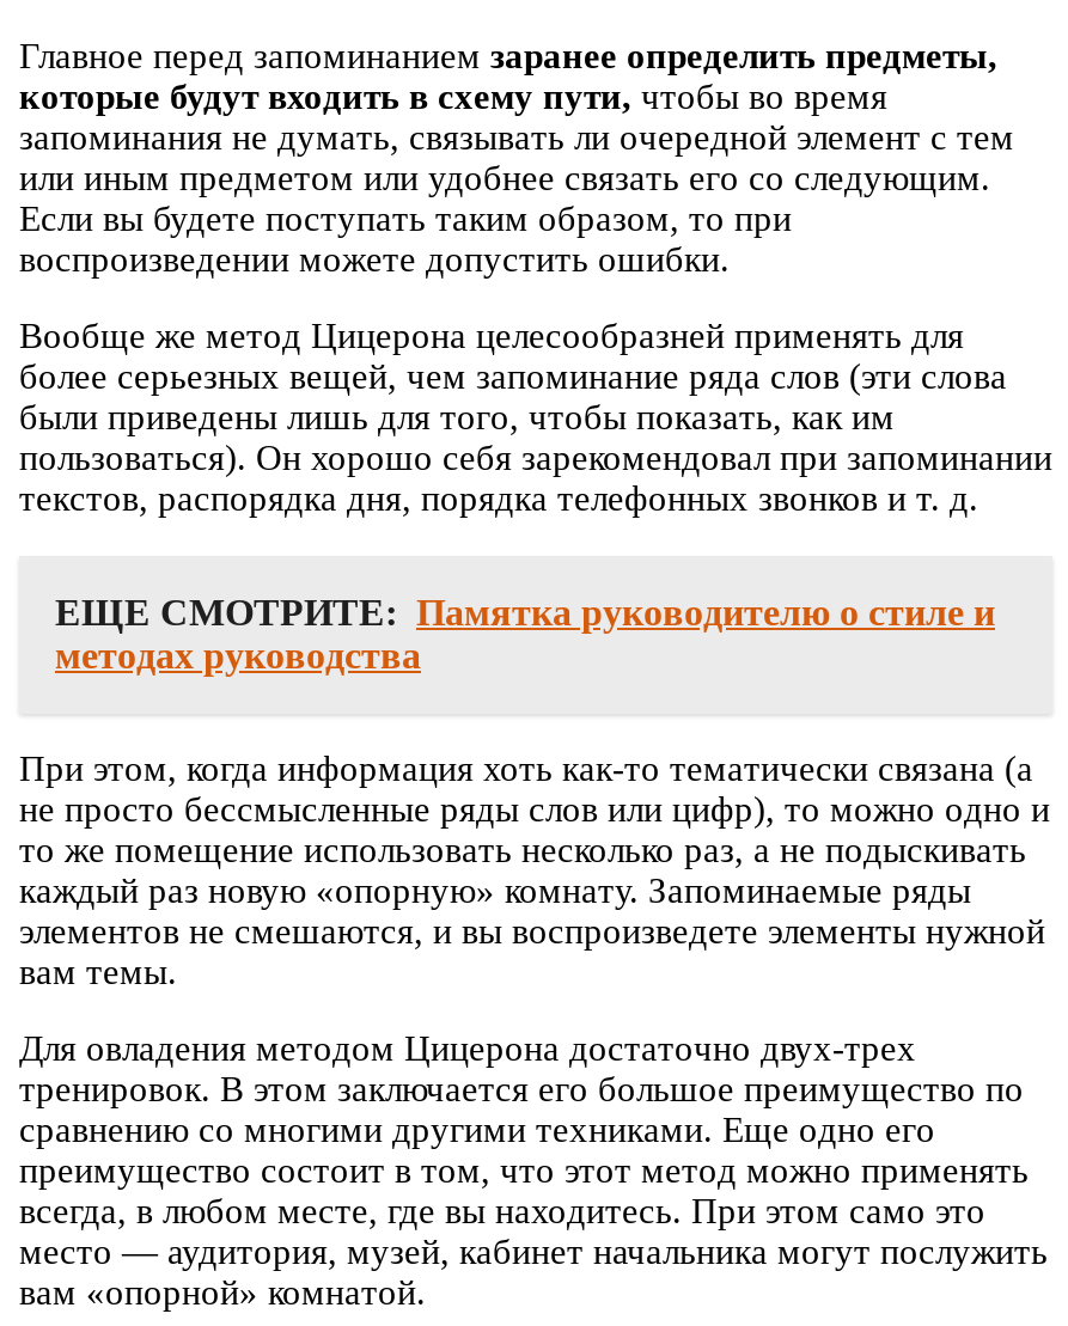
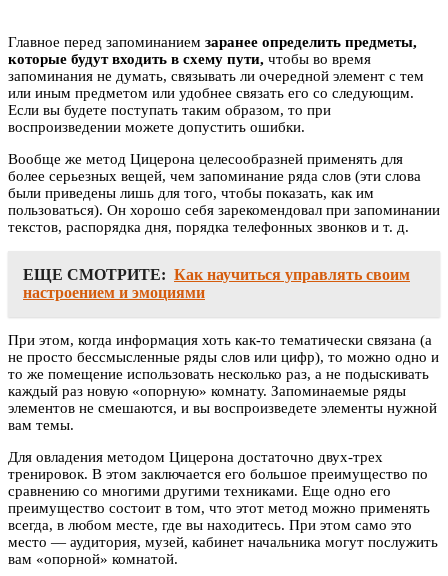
[55,593,995,676] ЕЩЕ СМОТРИТЕ: Памятка руководителю о стиле и | методах руководства -> [23,266,410,301] ЕЩЕ СМОТРИТЕ: Как научиться управлять своим | настроением и эмоциями

